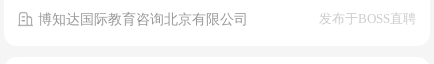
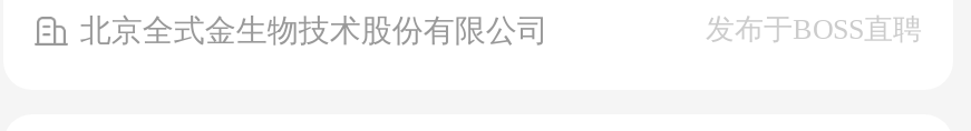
[38,11,248,27] 博知达国际教育咨询北京有限公司 -> [80,13,548,49] 北京全式金生物技术股份有限公司

